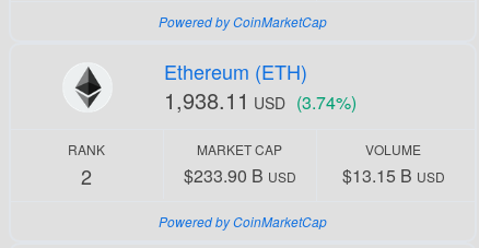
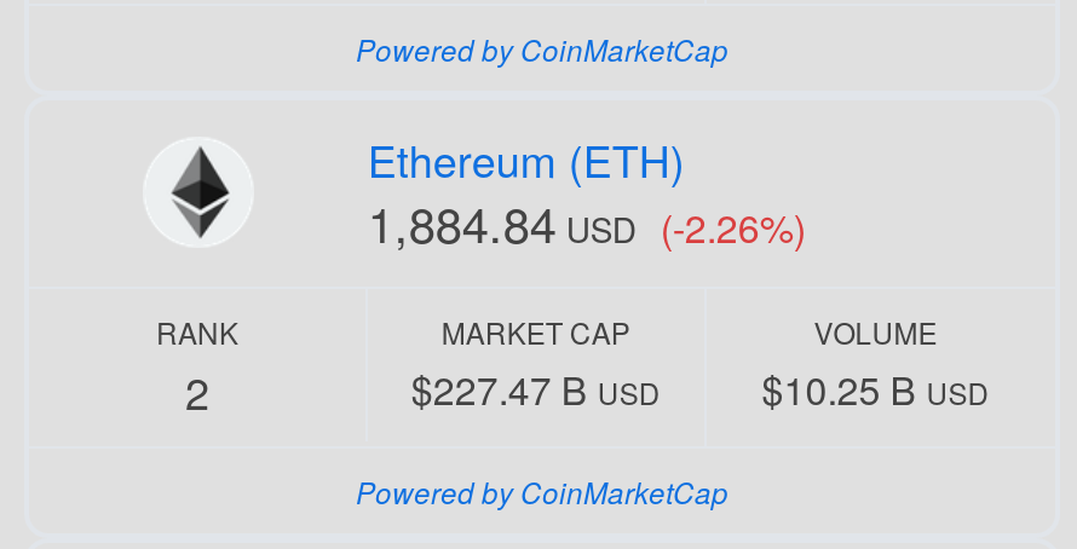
[164,84,356,116] 1,938.11 USD (3.74%) -> [368,187,806,257] 1,884.84 USD (-2.26%)
[184,163,296,188] $233.90 B USD -> [411,361,660,416] $227.47 B USD
[342,163,445,188] $13.15 B USD -> [762,361,989,416] $10.25 B USD

